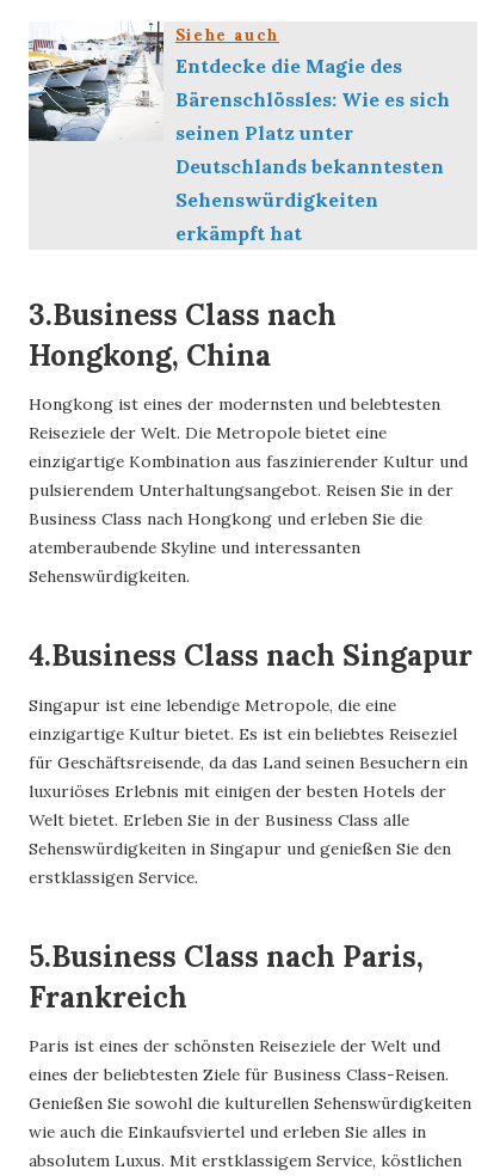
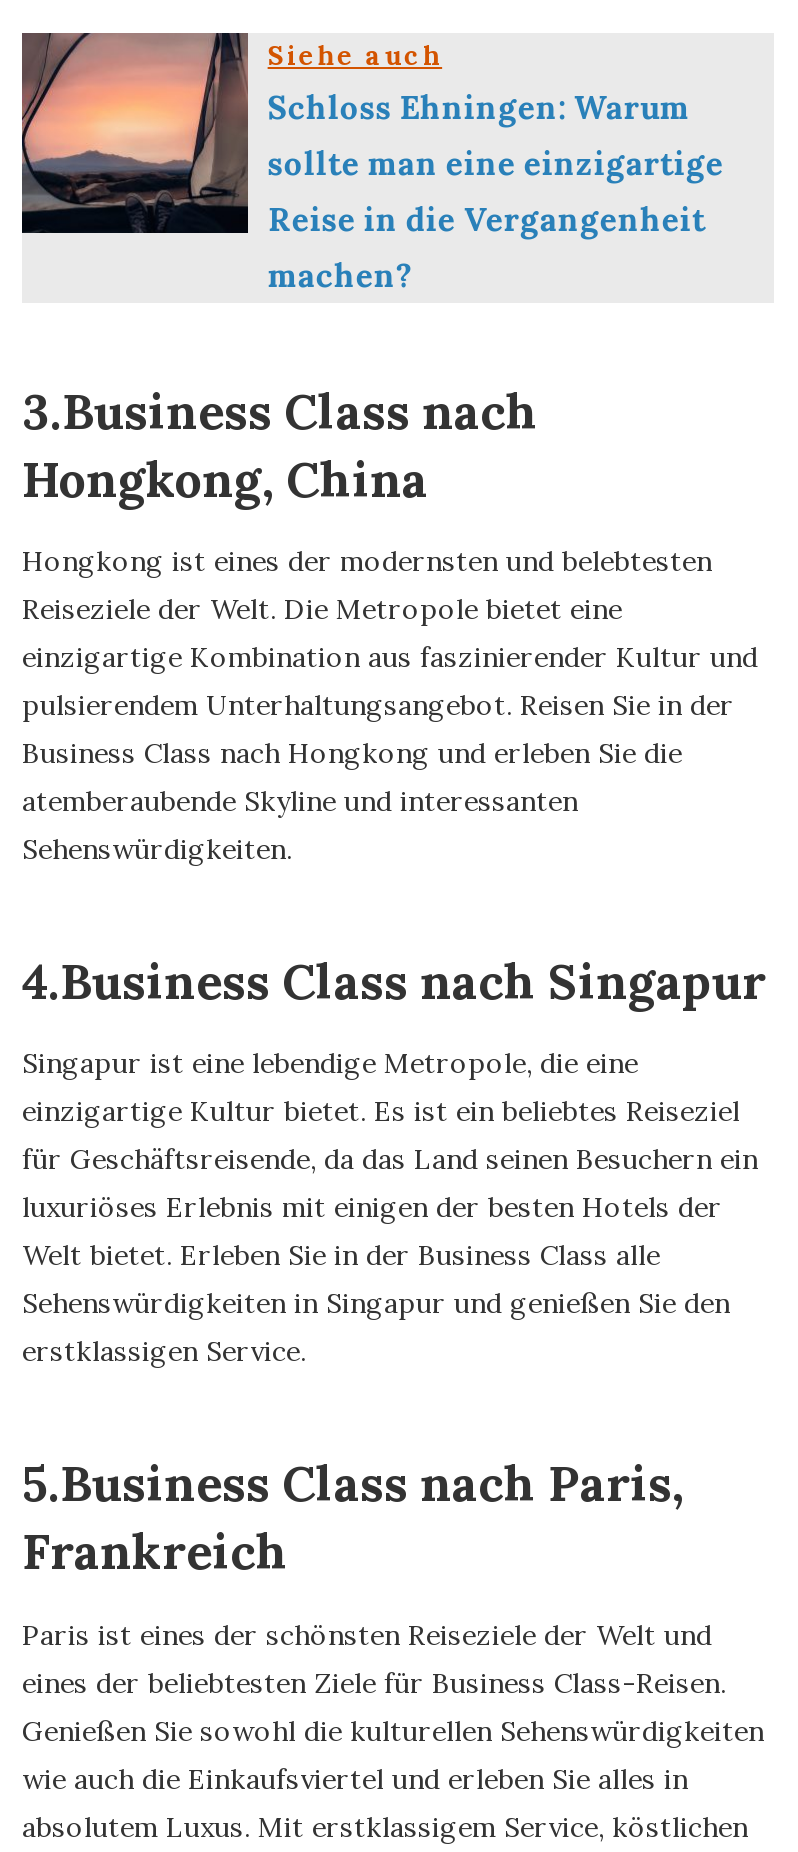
[27,22,450,245] [image] | Entdecke die Magie des | Bärenschlössles: Wie es sich | seinen Platz unter | Deutschlands bekanntesten | Sehenswürdigkeiten | erkämpft hat -> [20,30,724,294] [image] | Schloss Ehningen: Warum | sollte man eine einzigartige | Reise in die Vergangenheit | machen?

